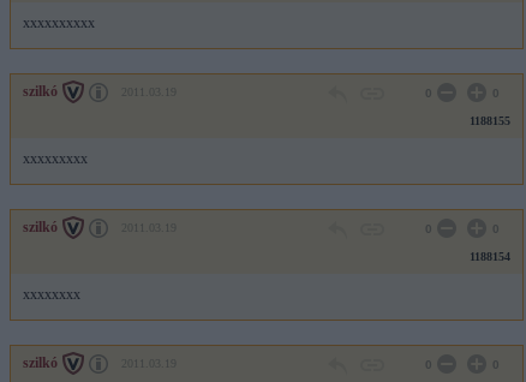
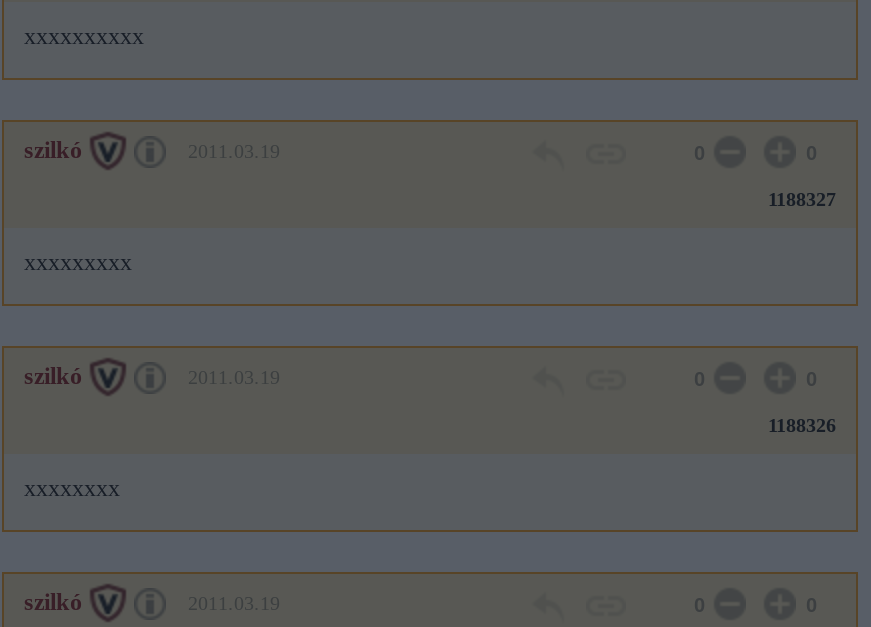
[470,114,510,127] 1188155 -> [768,188,836,210] 1188327
[470,250,510,263] 1188154 -> [768,414,836,436] 1188326

